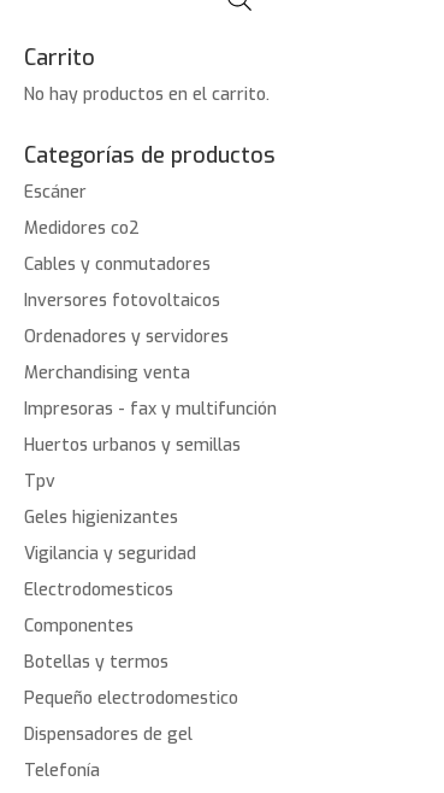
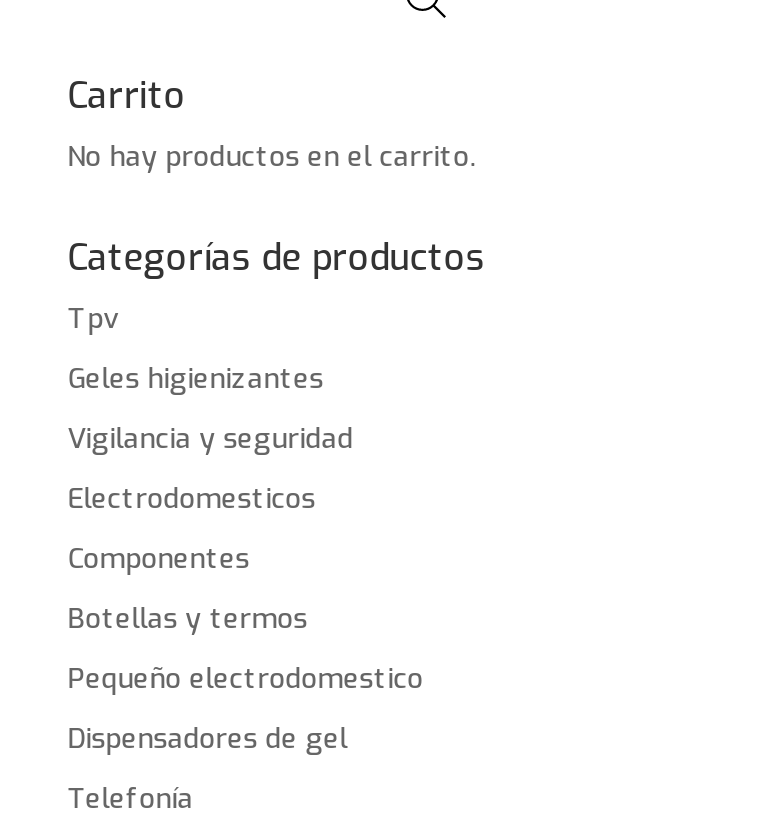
[24,181,277,457] Escáner | Medidores co2 | Cables y conmutadores | Inversores fotovoltaicos | Ordenadores y servidores | Merchandising venta | Impresoras - fax y multifunción | Huertos urbanos y semillas -> none

